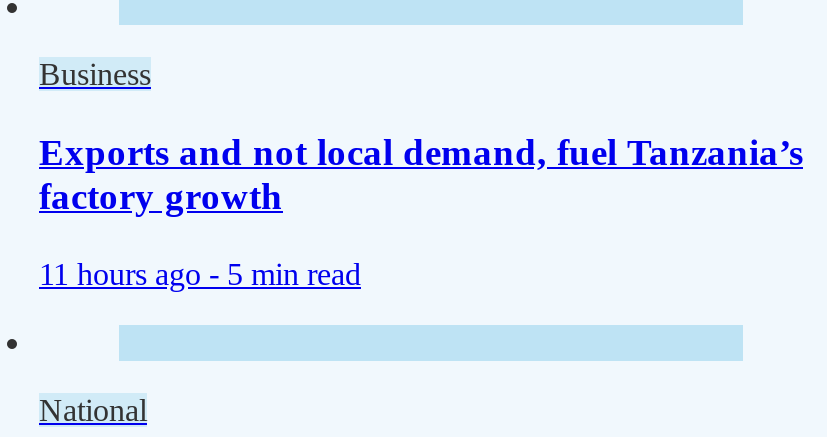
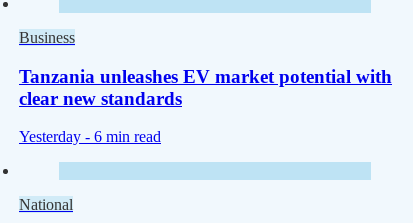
[39,131,803,217] Exports and not local demand, fuel Tanzania’s | factory growth -> [19,65,392,108] Tanzania unleashes EV market potential with | clear new standards
[39,256,361,290] 11 hours ago - 5 min read -> [19,128,161,145] Yesterday - 6 min read

